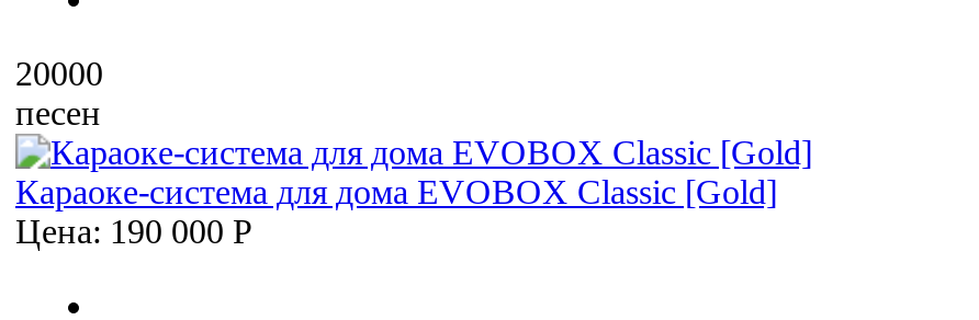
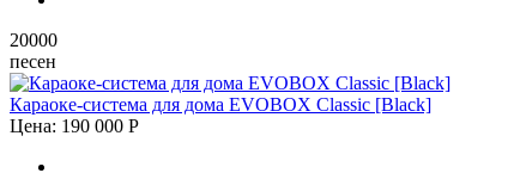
[15,174,777,211] Караоке-система для дома EVOBOX Classic [Gold] -> [10,94,431,115] Караоке-система для дома EVOBOX Classic [Black]

